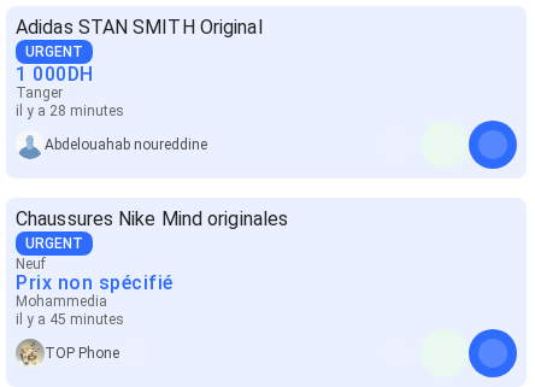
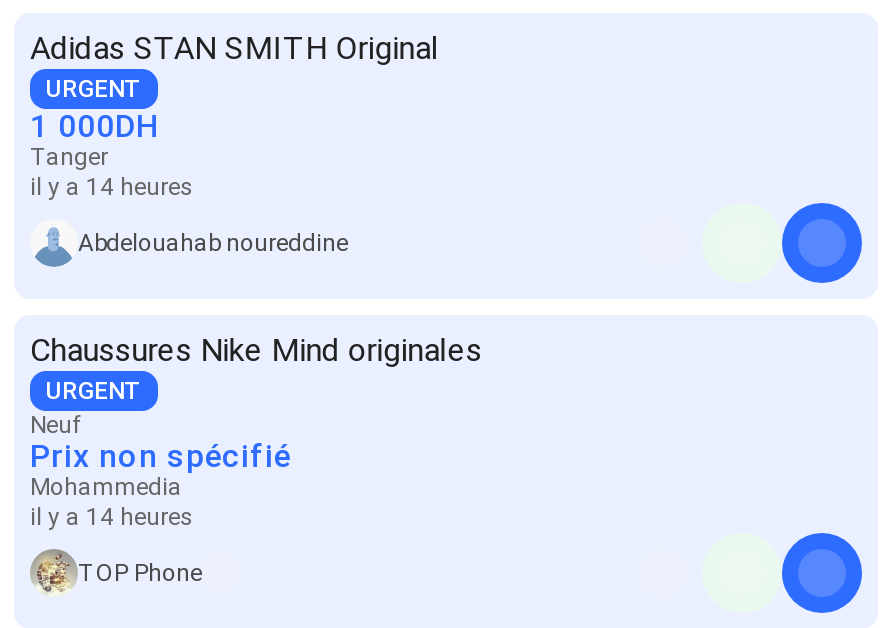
[16,102,124,119] il y a 28 minutes -> [30,172,194,200] il y a 14 heures
[16,311,124,328] il y a 45 minutes -> [30,502,194,530] il y a 14 heures

